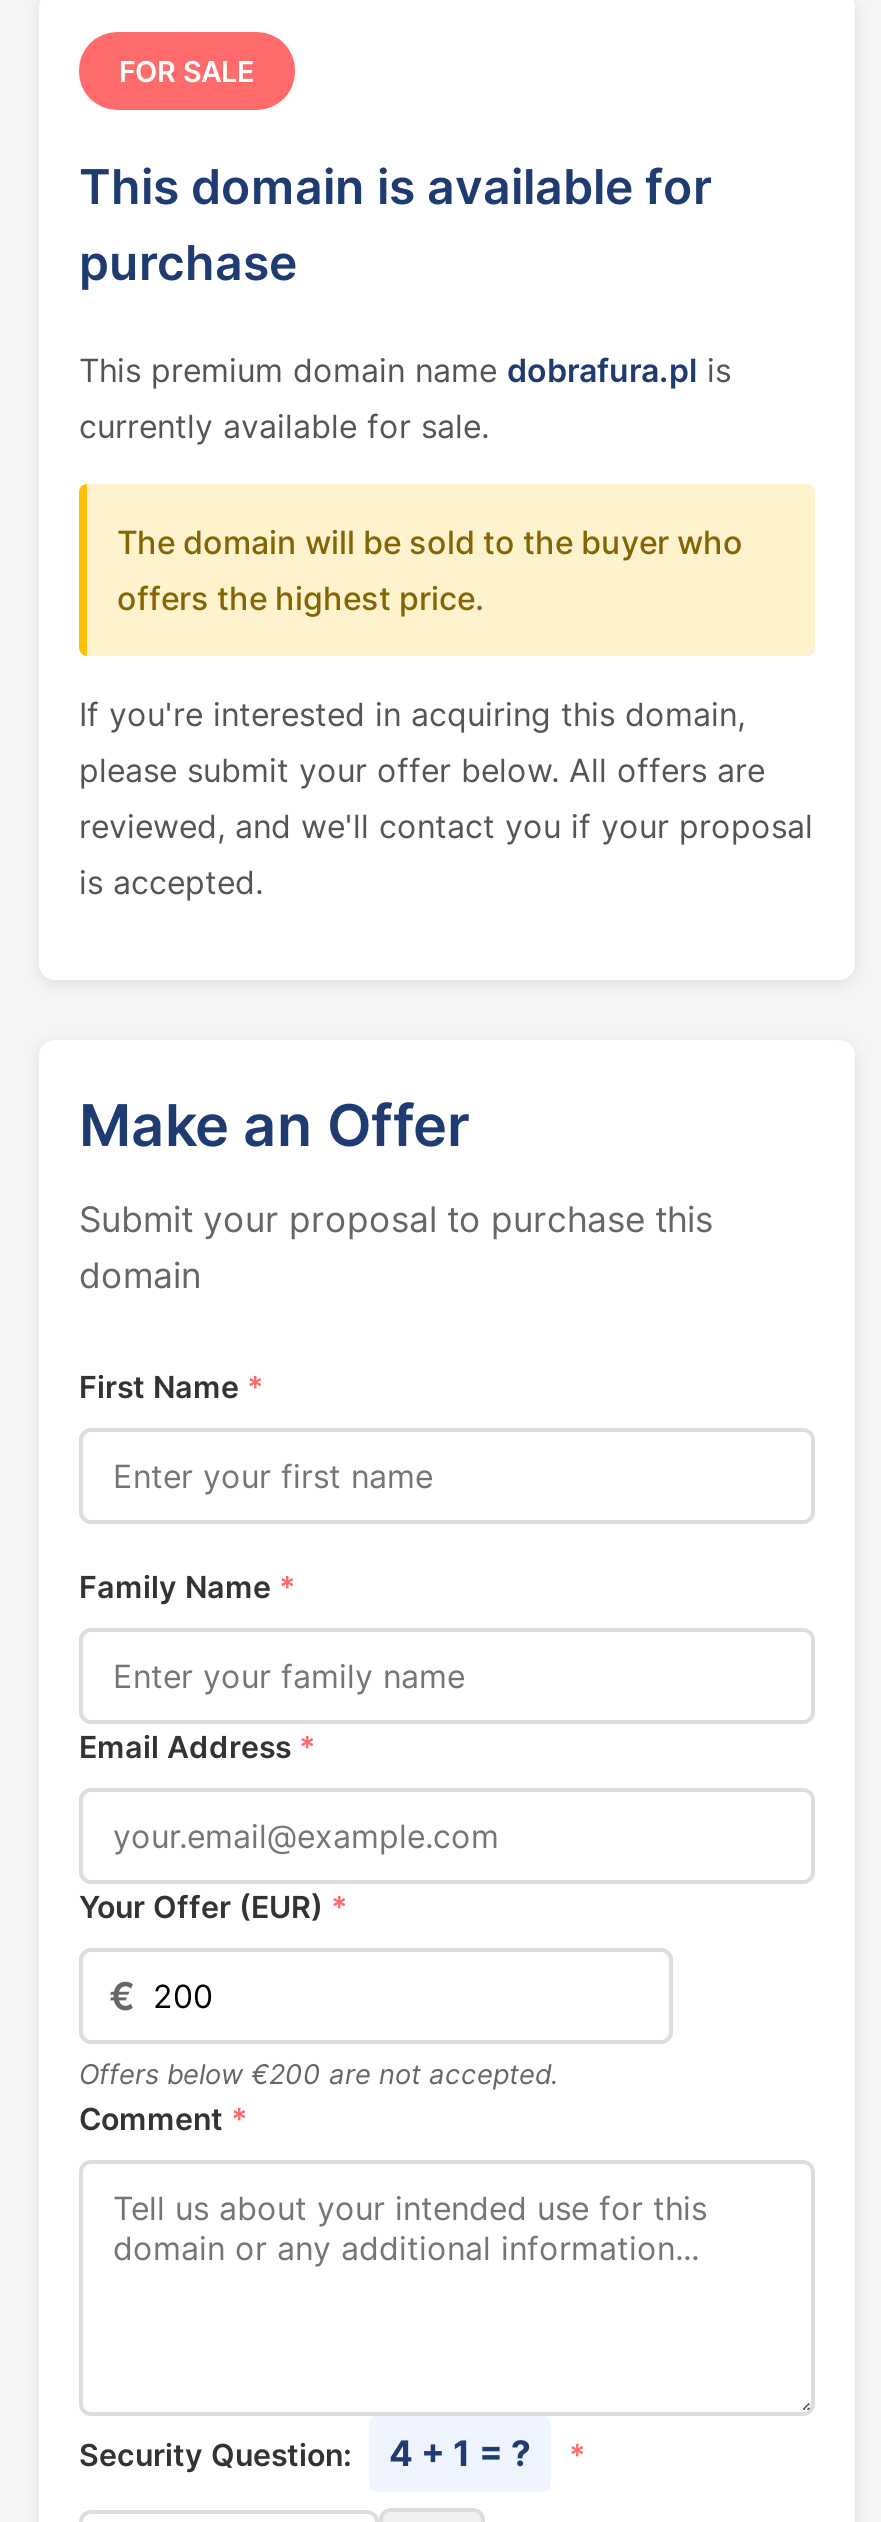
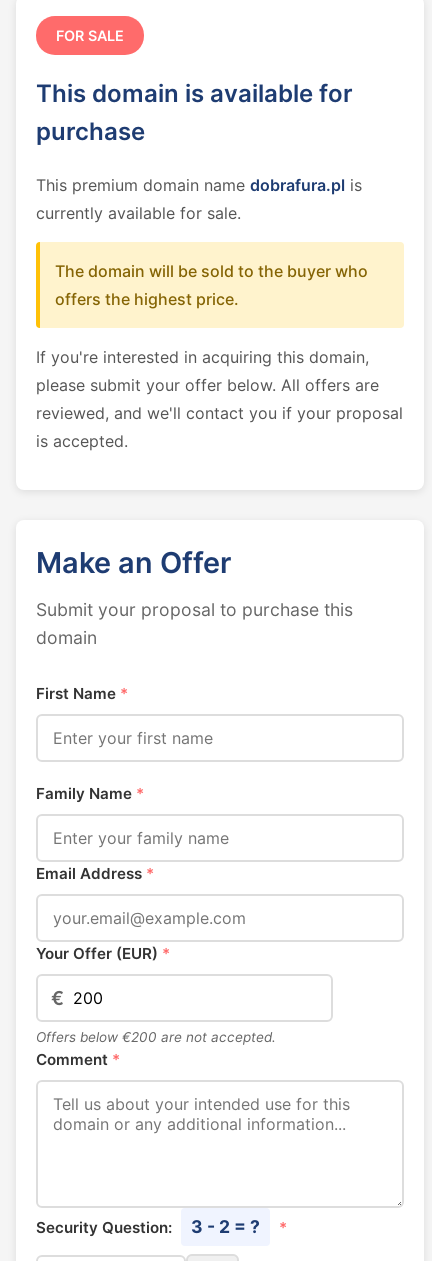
[389,2432,531,2474] 4 + 1 = ? -> [191,1216,260,1237] 3 - 2 = ?

